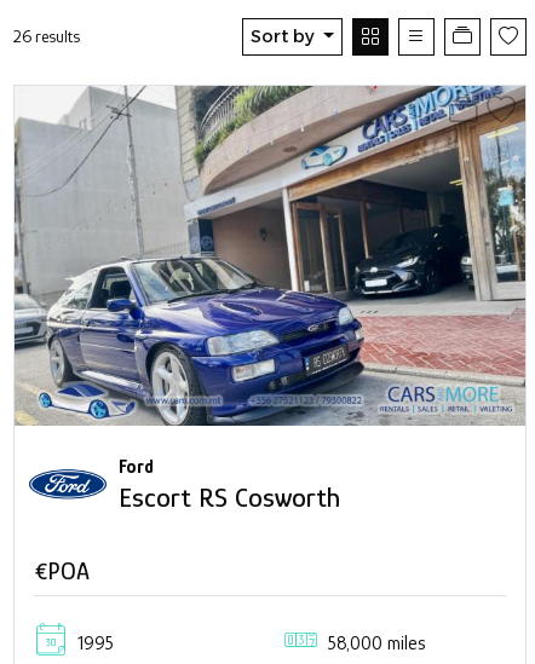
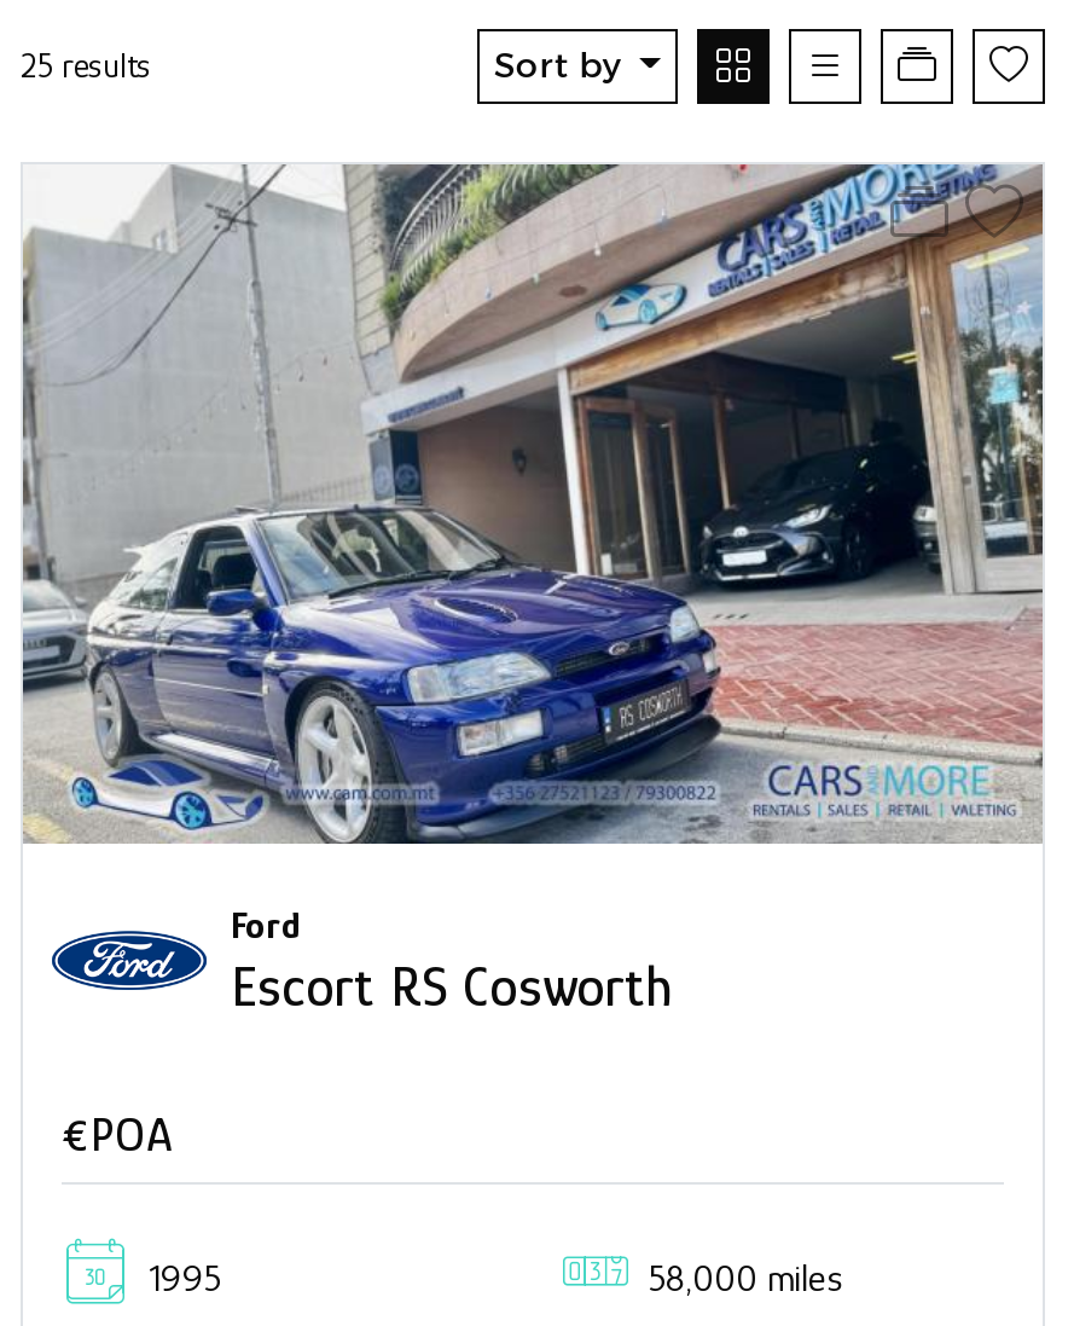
[13,26,80,46] 26 results -> [21,46,151,84] 25 results

